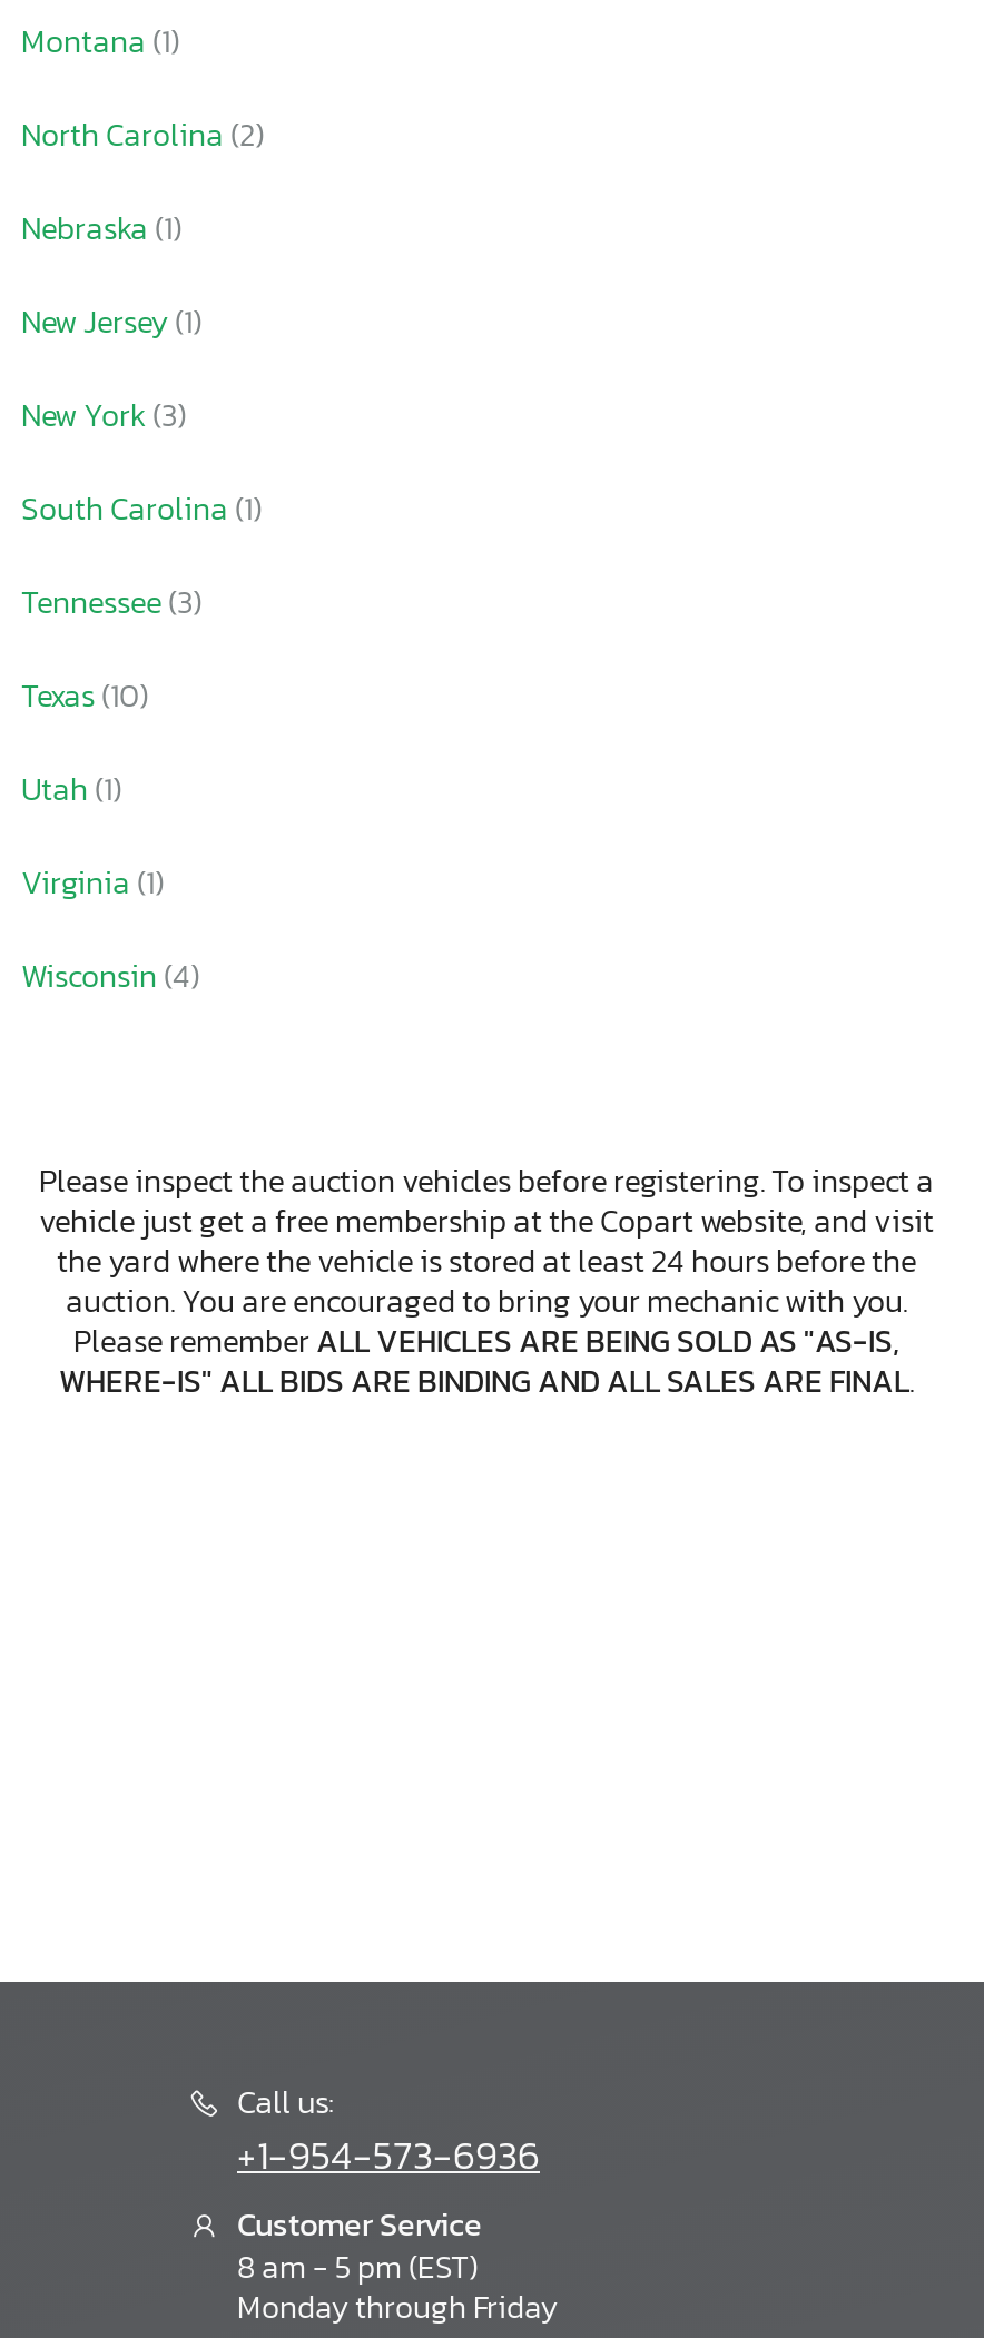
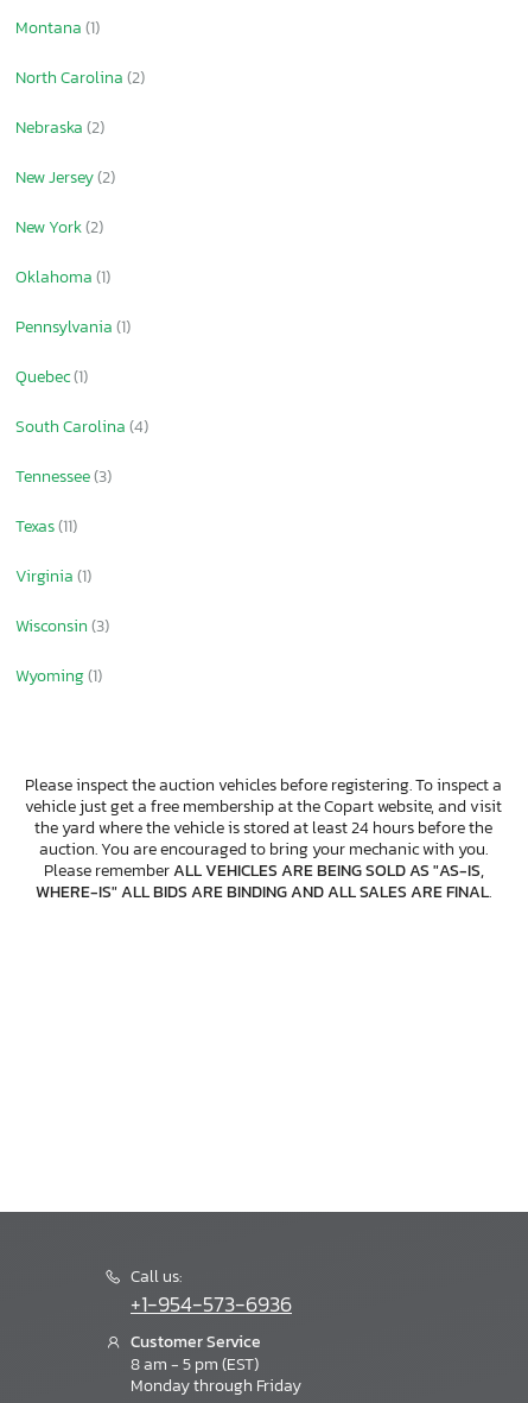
[21,205,262,532] Nebraska (1) | New Jersey (1) | New York (3) | South Carolina (1) -> [15,116,148,440] Nebraska (2) | New Jersey (2) | New York (2) | Oklahoma (1) | Pennsylvania (1) | Quebec (1) | South Carolina (4)
[21,672,148,812] Texas(10) | Utah (1) -> [15,515,77,539] Texas (11)
[21,953,199,999] Wisconsin (4) -> [15,614,109,689] Wisconsin (3) | Wyoming (1)

